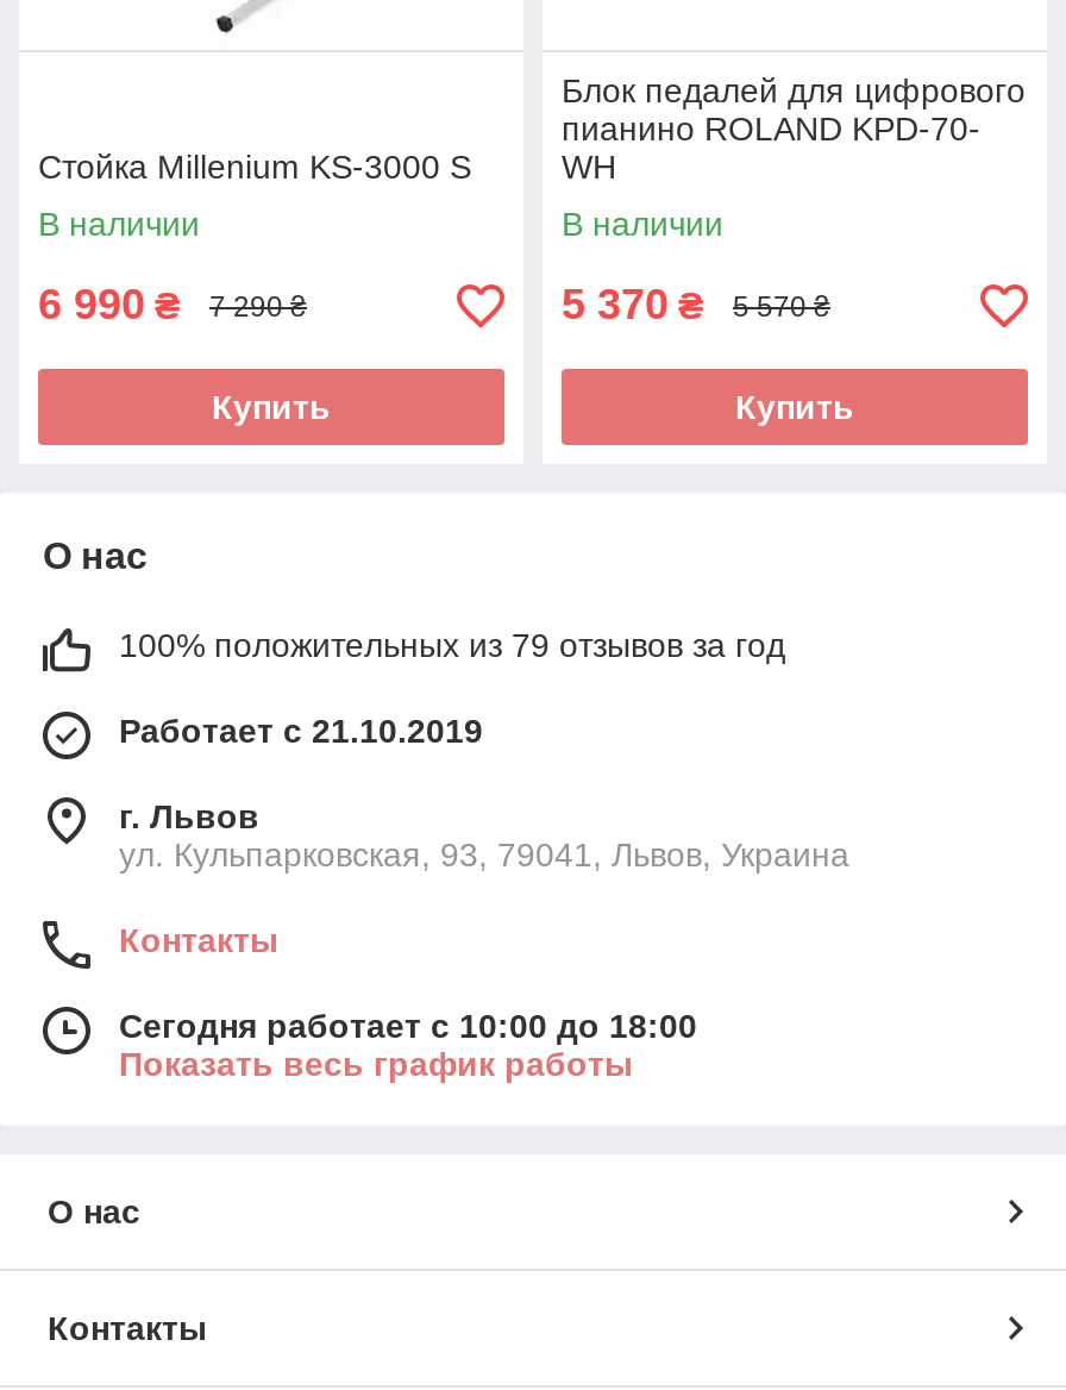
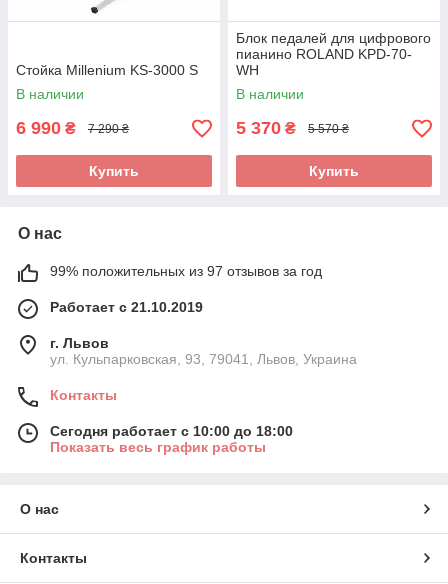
[119,627,785,665] 100% положительных из 79 отзывов за год -> [50,263,322,279] 99% положительных из 97 отзывов за год

